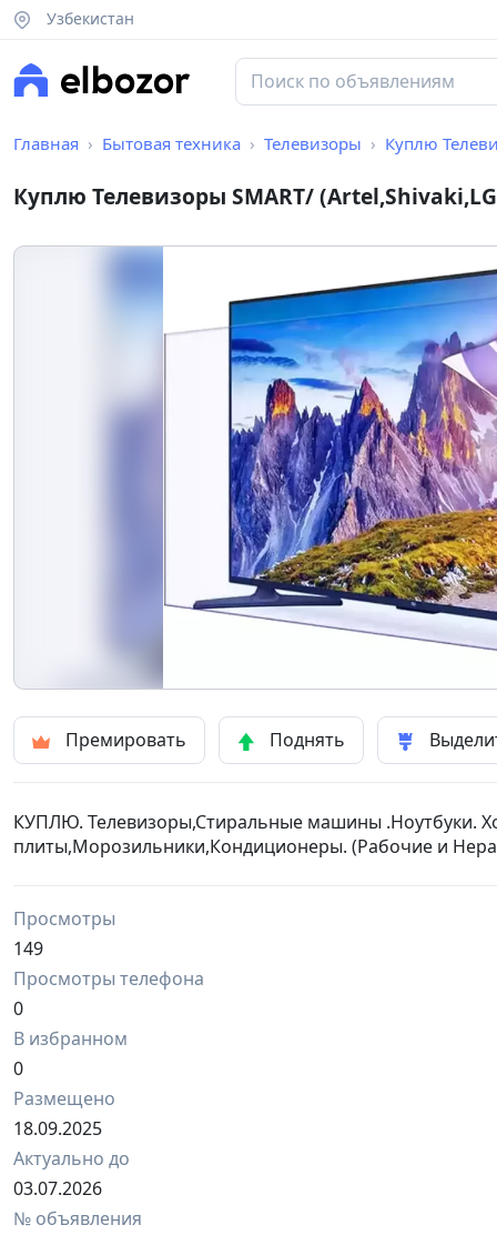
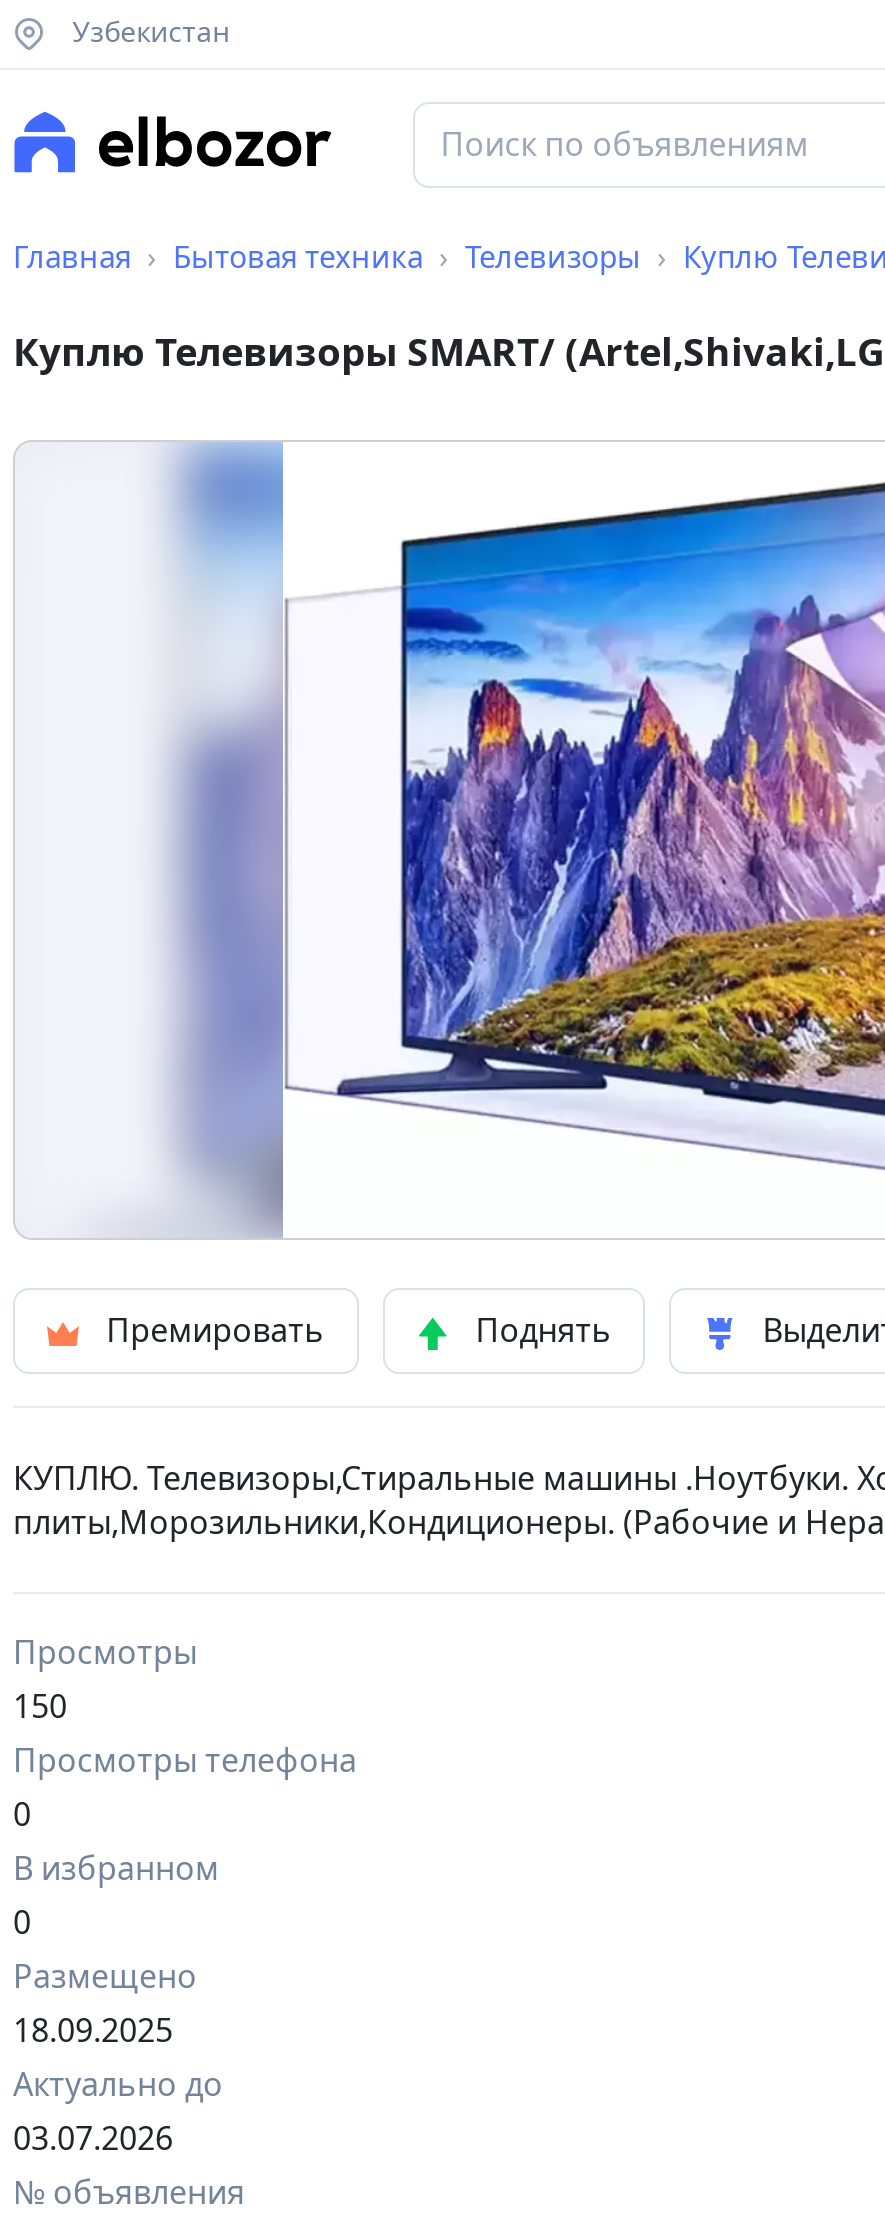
[13,937,43,961] 149 -> [13,1685,67,1729] 150

